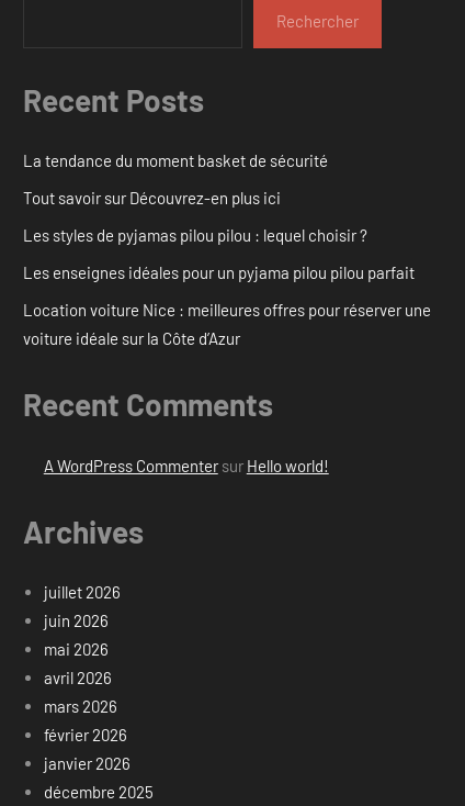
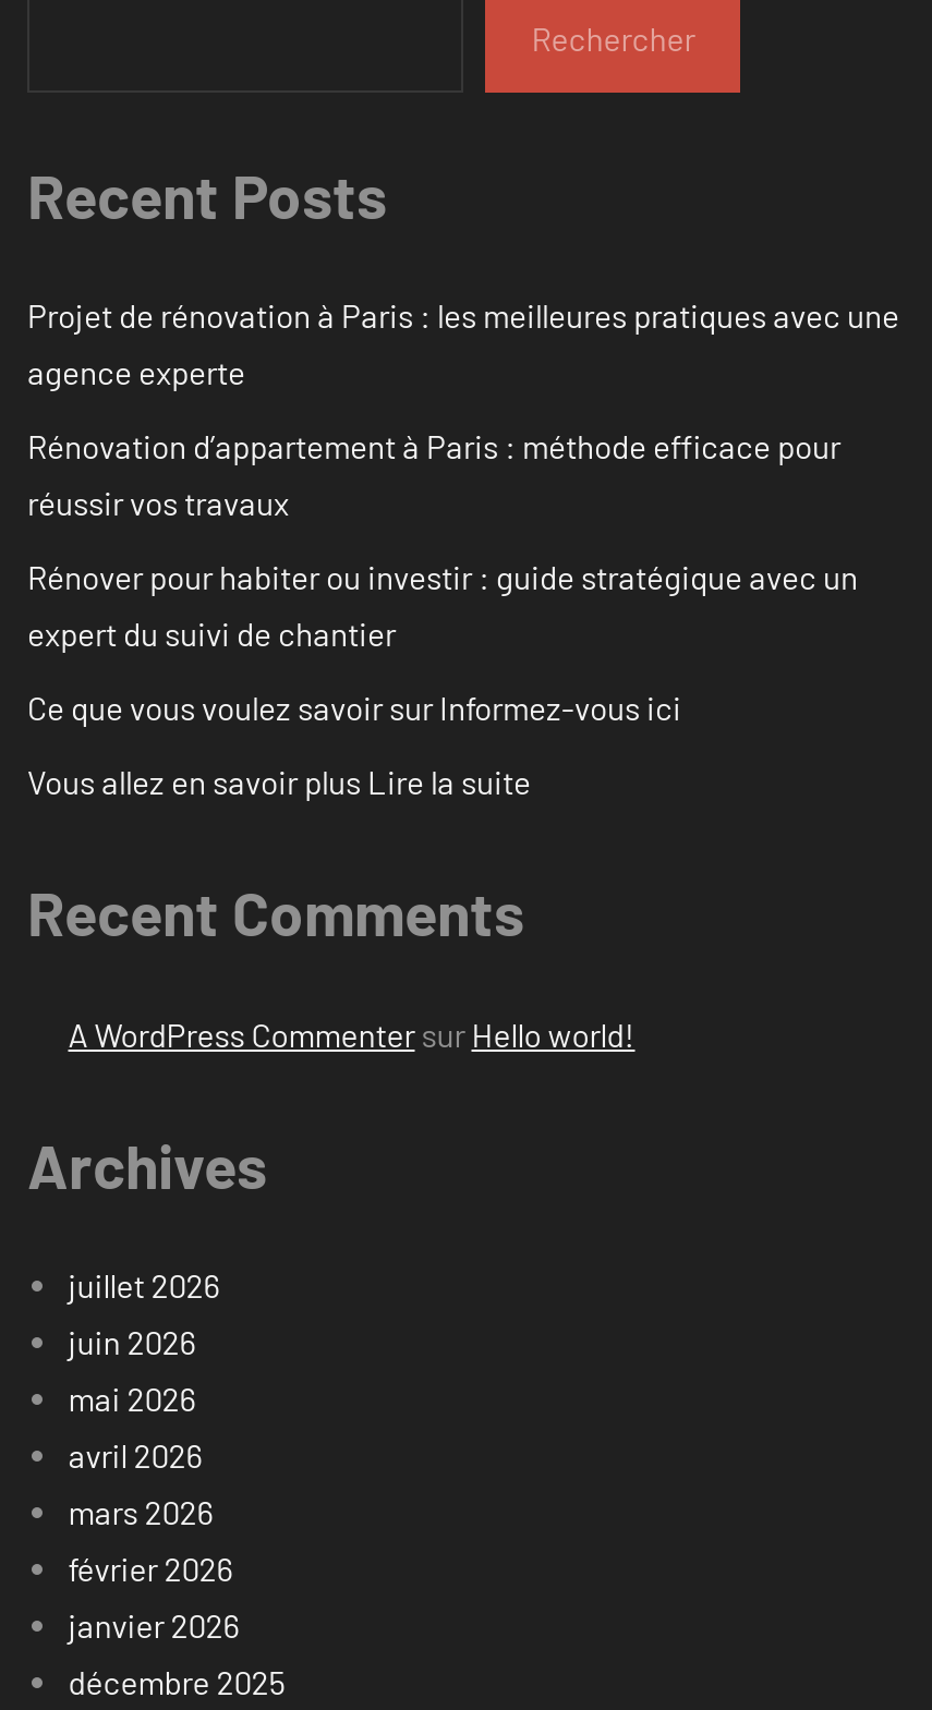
[23,151,328,171] La tendance du moment basket de sécurité -> [27,296,899,392] Projet de rénovation à Paris : les meilleures pratiques avec une | agence experte
[23,188,281,208] Tout savoir sur Découvrez-en plus ici -> [27,427,840,523] Rénovation d’appartement à Paris : méthode efficace pour | réussir vos travaux
[23,225,367,245] Les styles de pyjamas pilou pilou : lequel choisir ? -> [27,558,858,653] Rénover pour habiter ou investir : guide stratégique avec un | expert du suivi de chantier
[23,263,415,283] Les enseignes idéales pour un pyjama pilou pilou parfait -> [27,688,681,728] Ce que vous voulez savoir sur Informez-vous ici
[23,300,431,348] Location voiture Nice : meilleures offres pour réserver une | voiture idéale sur la Côte d’Azur -> [27,762,531,802] Vous allez en savoir plus Lire la suite

